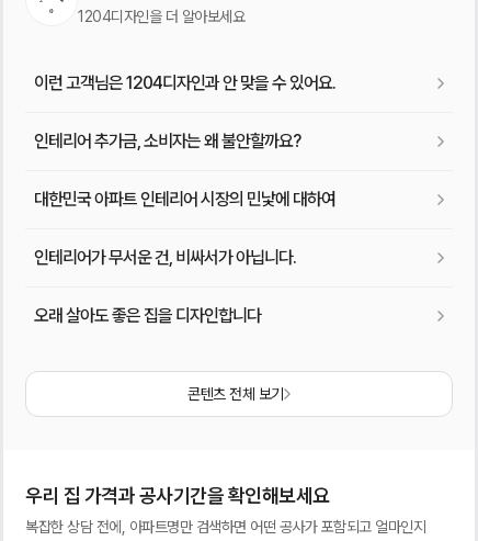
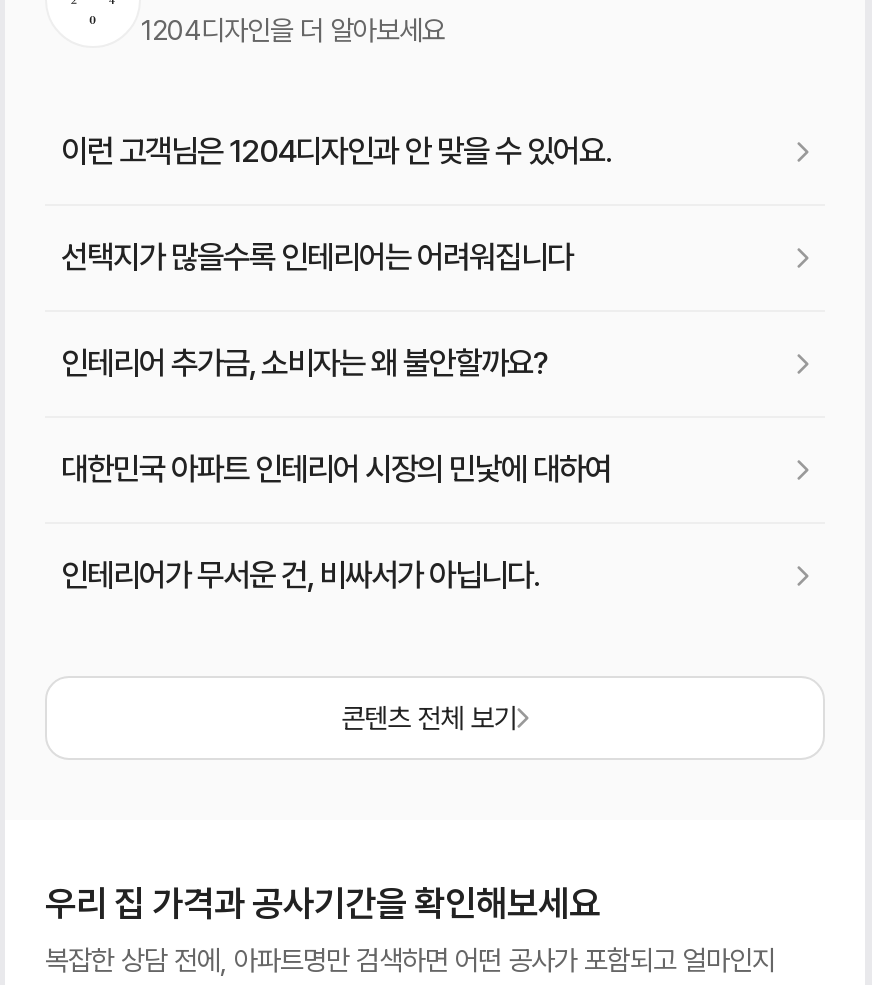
none -> [61,238,573,276] 선택지가 많을수록 인테리어는 어려워집니다
moved [34,131,335,268] -> [61,344,611,594]: 인테리어 추가금, 소비자는 왜 불안할까요? | 대한민국 아파트 인테리어 시장의 민낯에 대하여 | 인테리어가 무서운 건, 비싸서가 아닙니다.
[34,305,261,326] 오래 살아도 좋은 집을 디자인합니다 -> none

